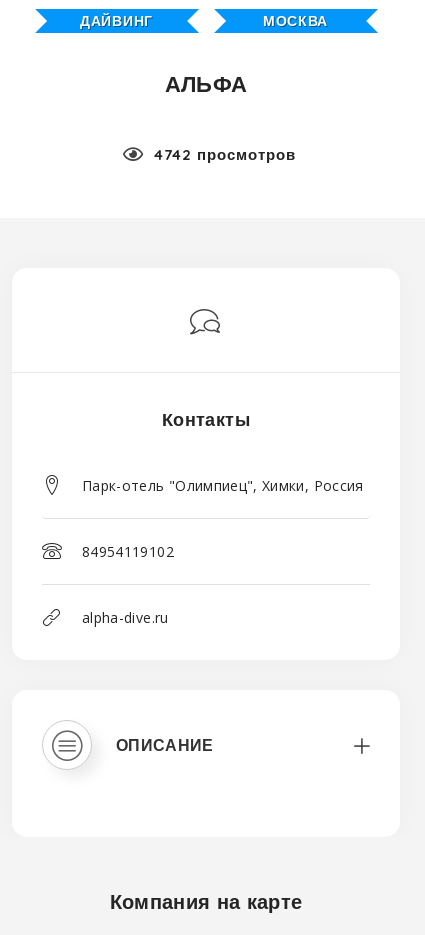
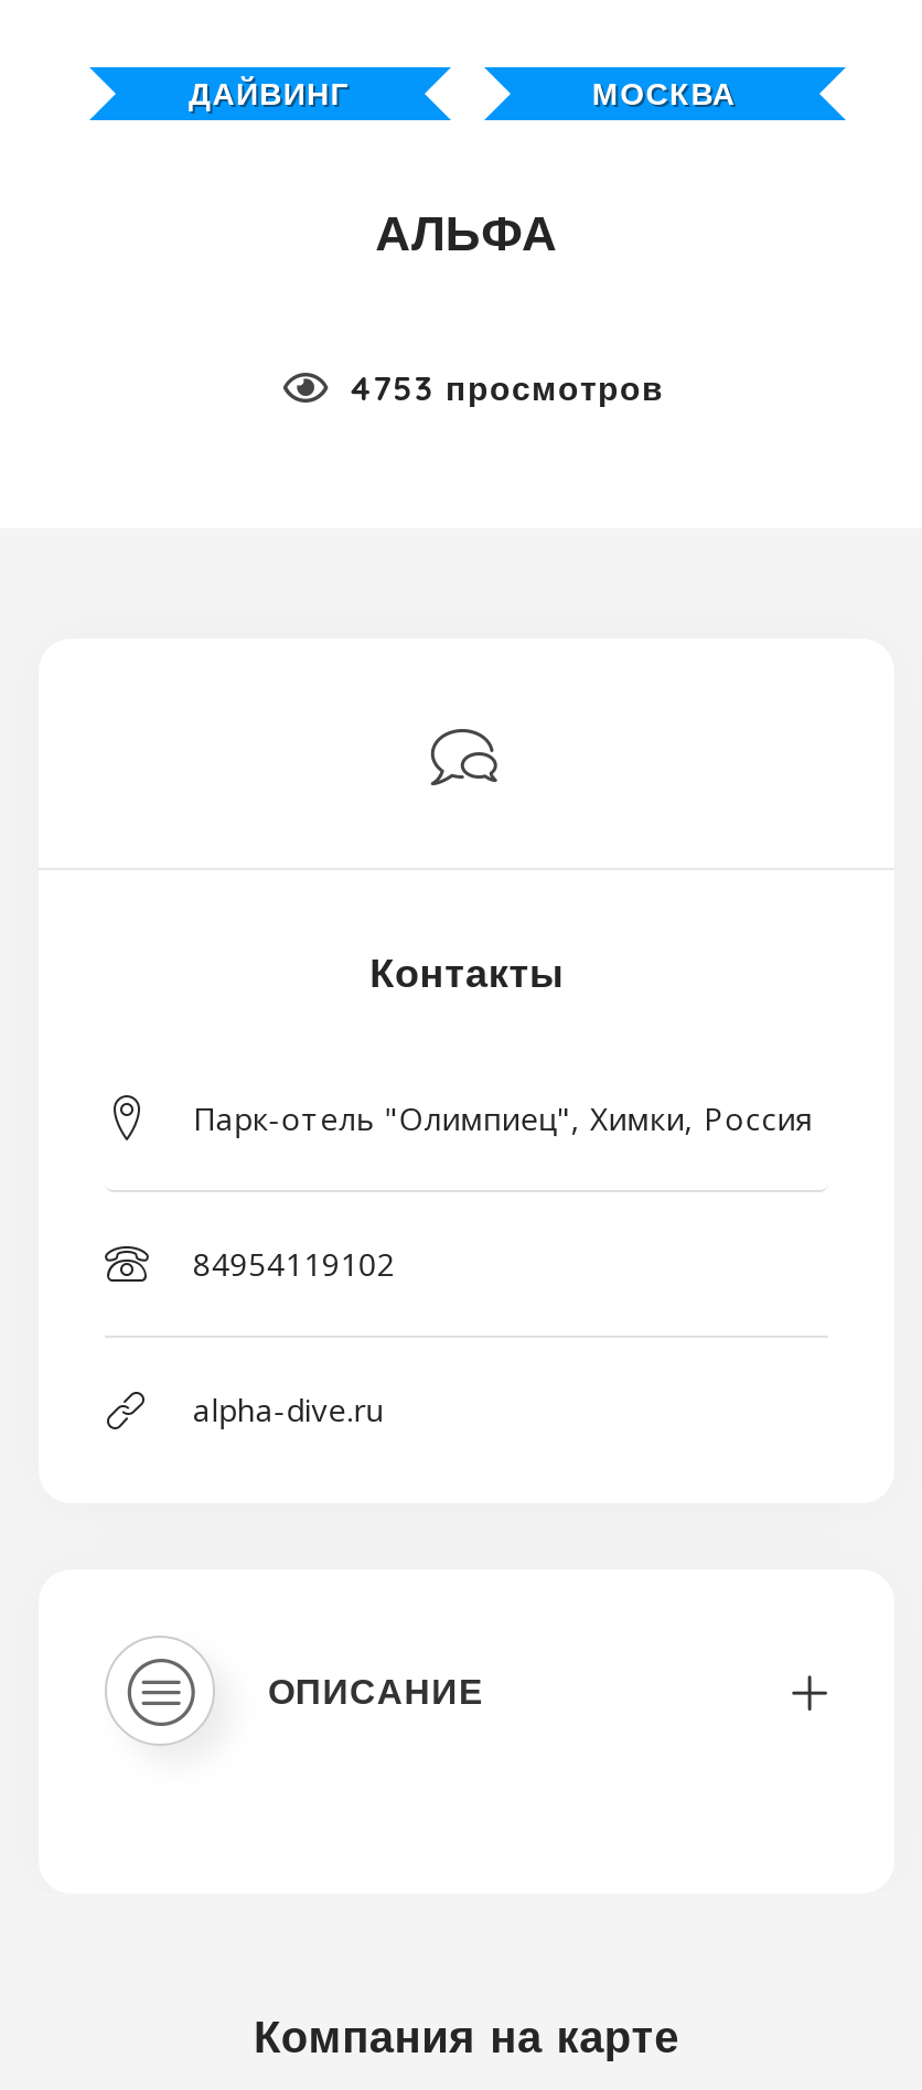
[148,145,295,164] 4742 просмотров -> [340,367,664,409] 4753 просмотров

